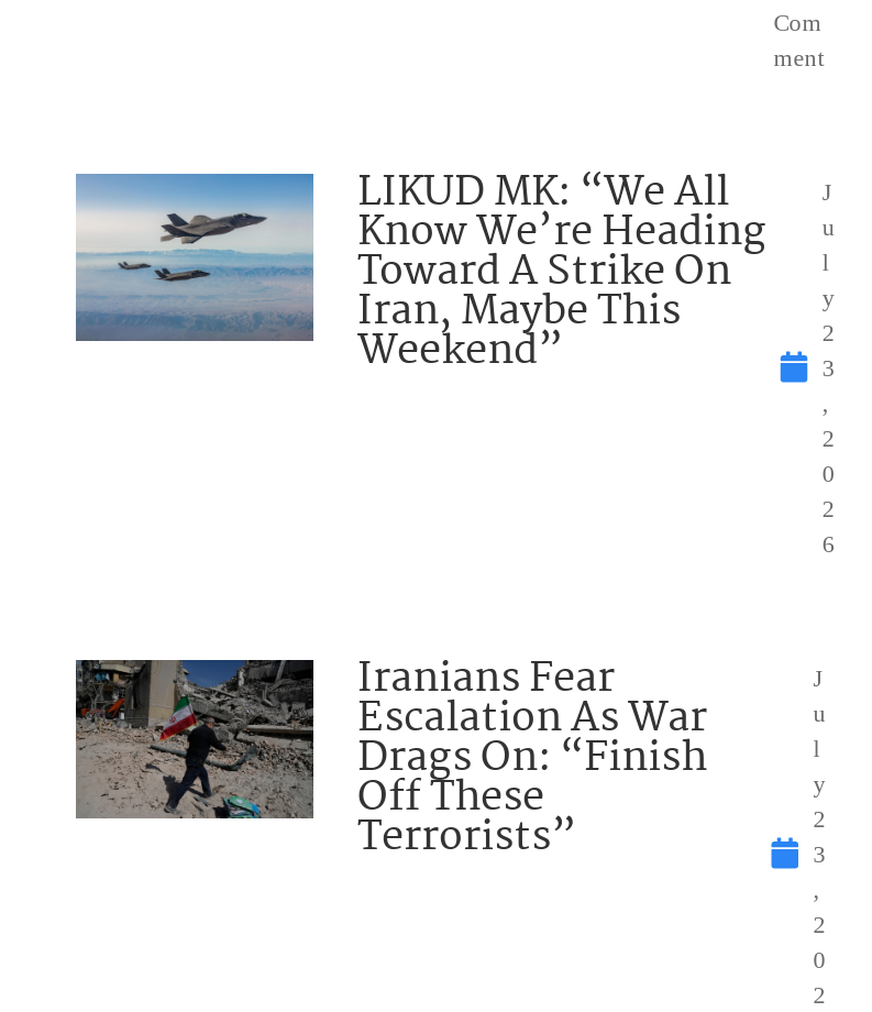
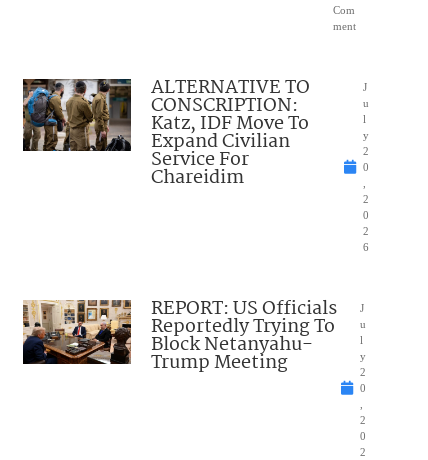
[74,159,766,384] [image] | LIKUD MK: “We All | Know We’re Heading | Toward A Strike On | Iran, Maybe This | Weekend” -> [22,72,310,192] [image] | ALTERNATIVE TO | CONSCRIPTION: | Katz, IDF Move To | Expand Civilian | Service For | Chareidim
[822,353,835,380] 3 -> [363,160,369,172] 0
[74,646,707,870] [image] | Iranians Fear | Escalation As War | Drags On: “Finish | Off These | Terrorists” -> [22,293,337,377] [image] | REPORT: US Officials | Reportedly Trying To | Block Netanyahu- | Trump Meeting
[813,839,826,866] 3 -> [360,381,366,393] 0

